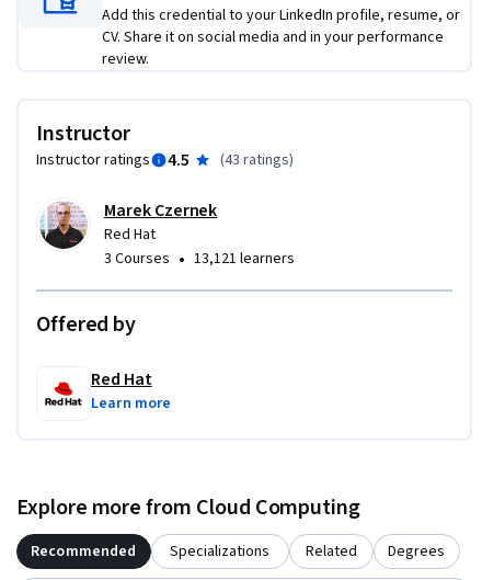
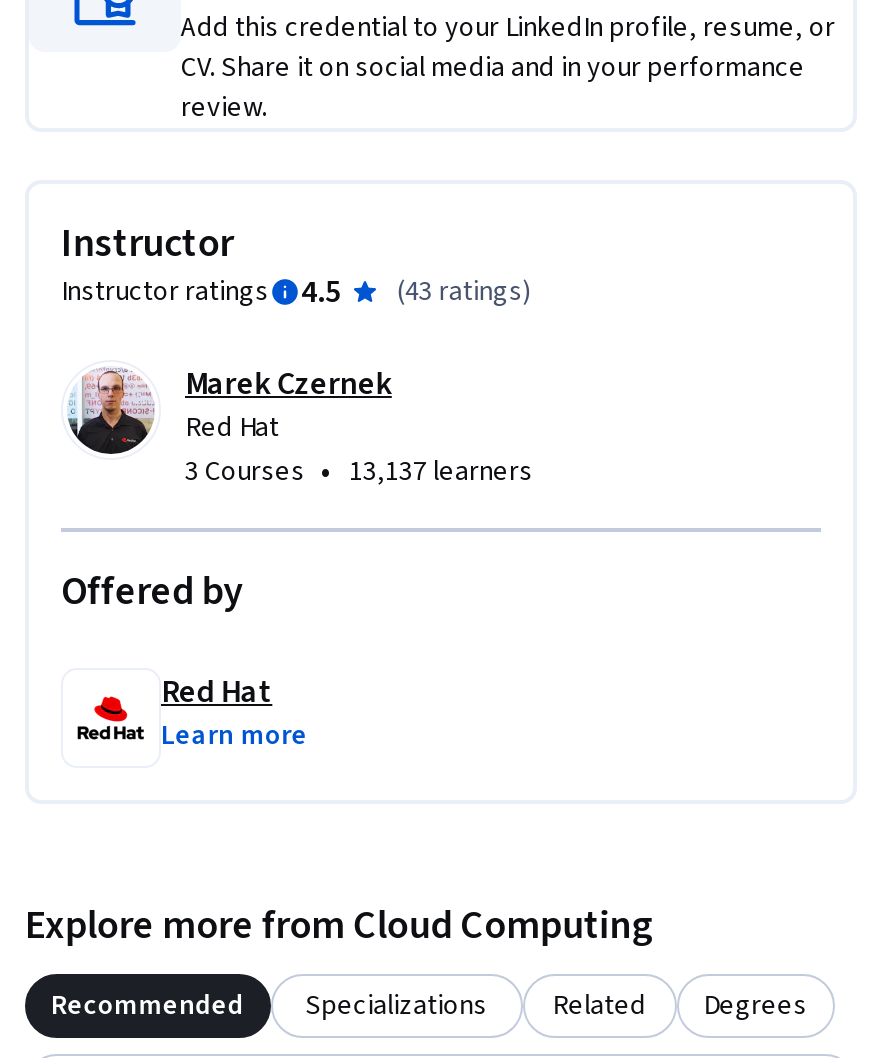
[104,247,295,271] 3 Courses • 13,121 learners -> [185,450,533,494] 3 Courses • 13,137 learners

